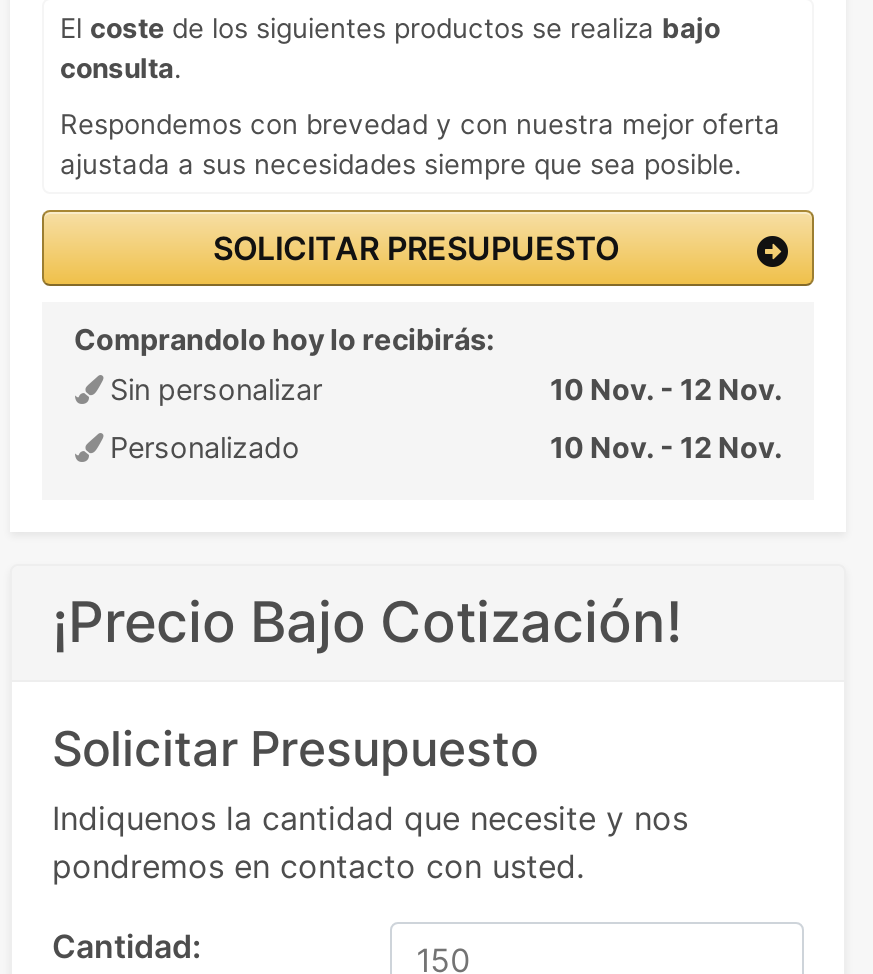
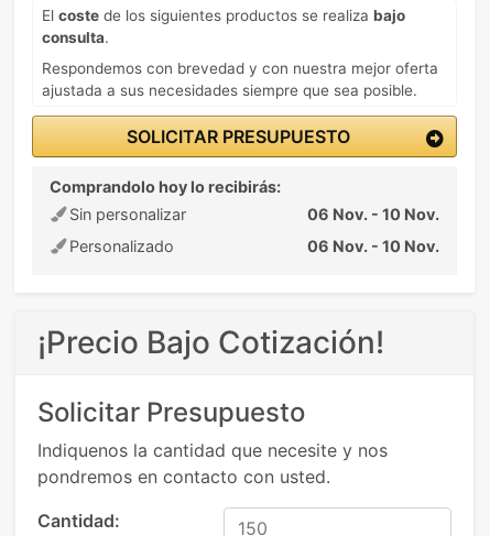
[550,371,782,405] 10 Nov. - 12 Nov. -> [307,204,439,223] 06 Nov. - 10 Nov.
[550,429,782,463] 10 Nov. - 12 Nov. -> [307,236,439,255] 06 Nov. - 10 Nov.

